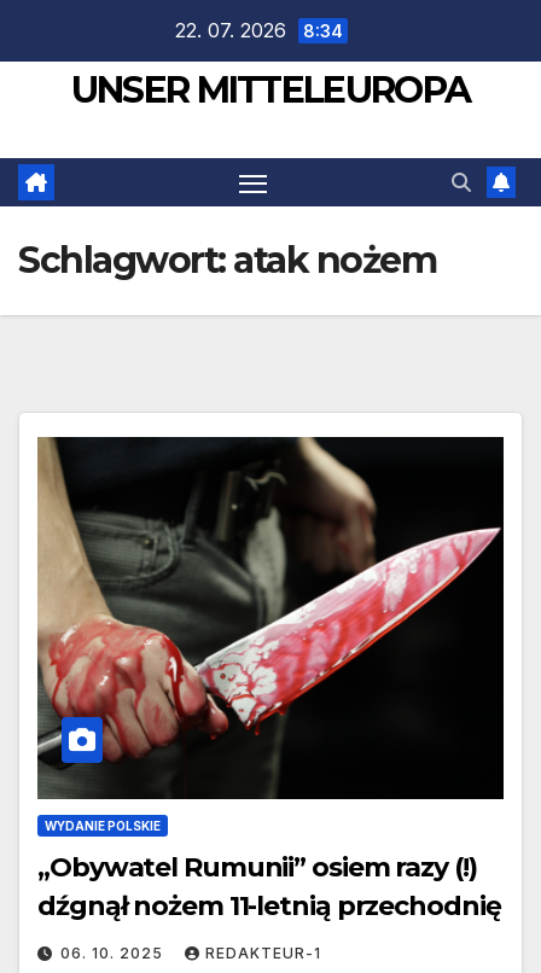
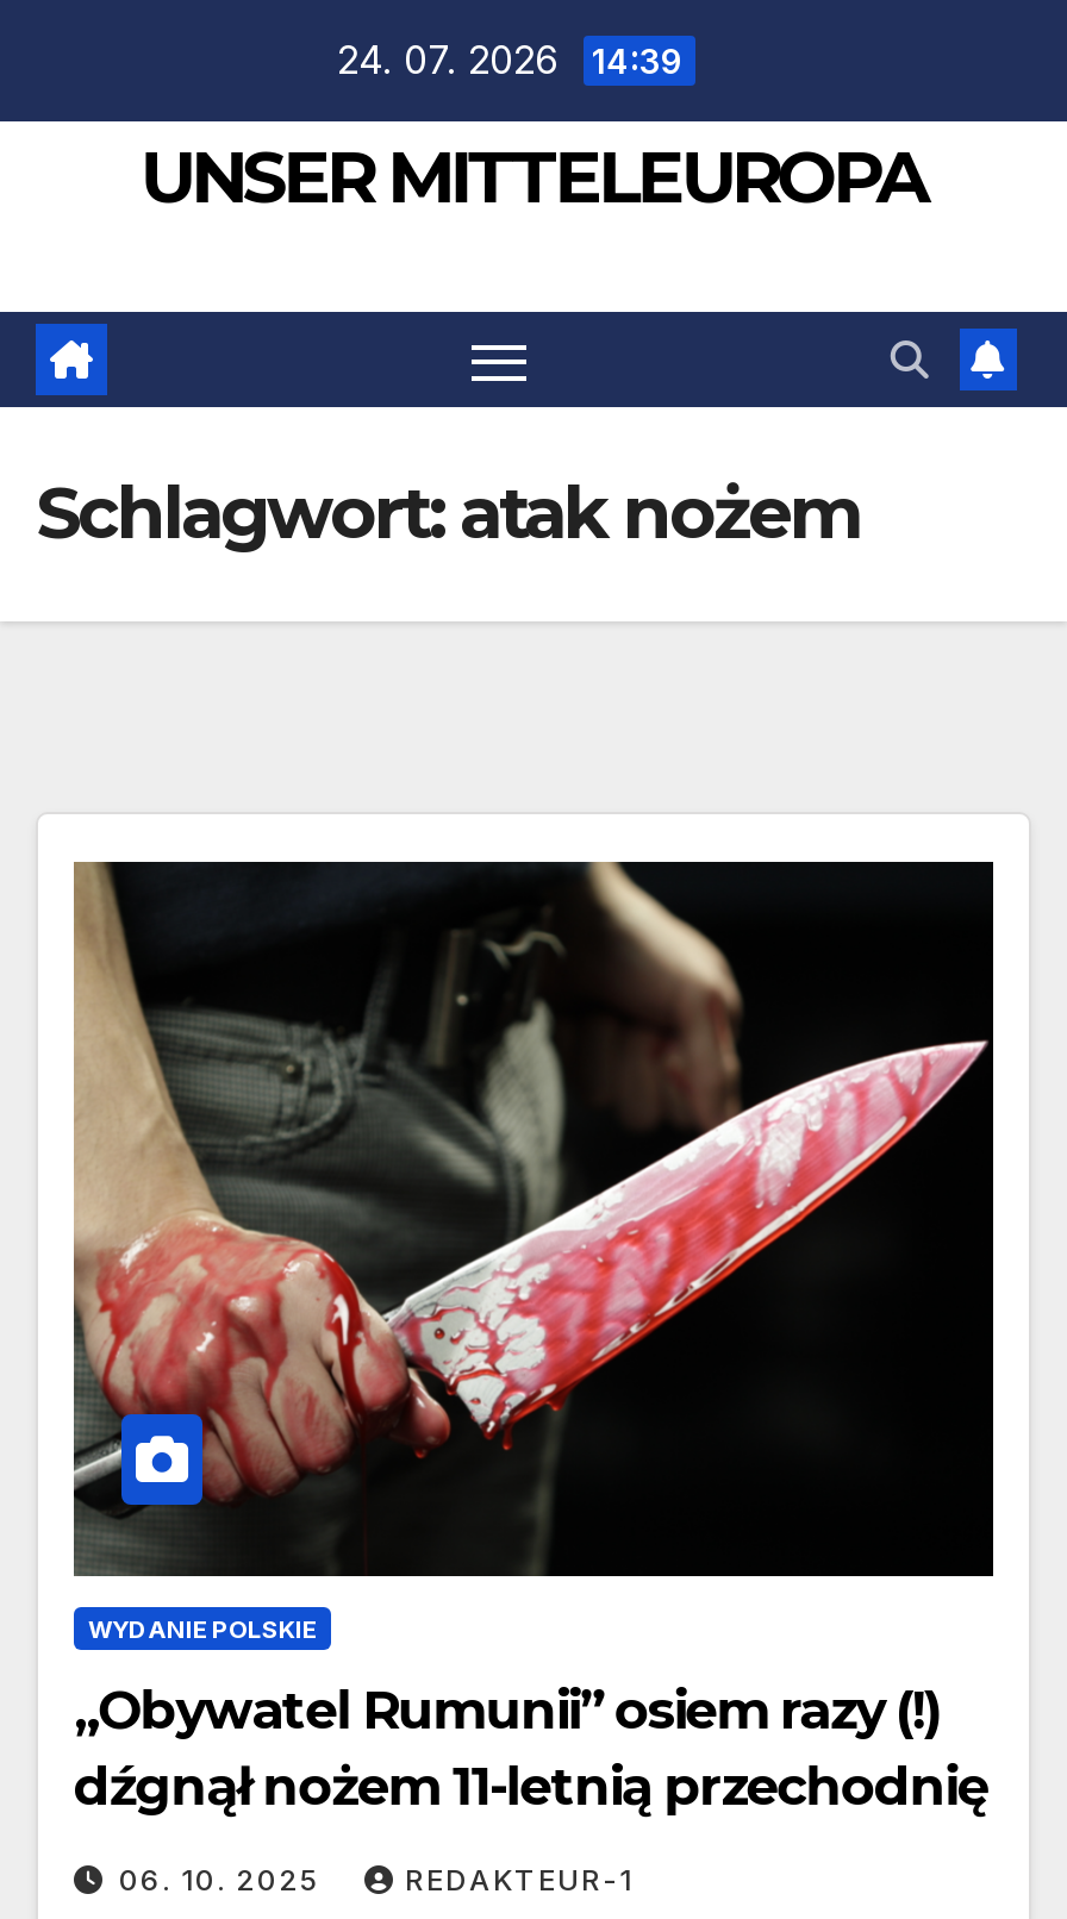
[175,18,343,42] 22. 07. 2026 8:34 -> [337,36,685,83] 24. 07. 2026 14:39

